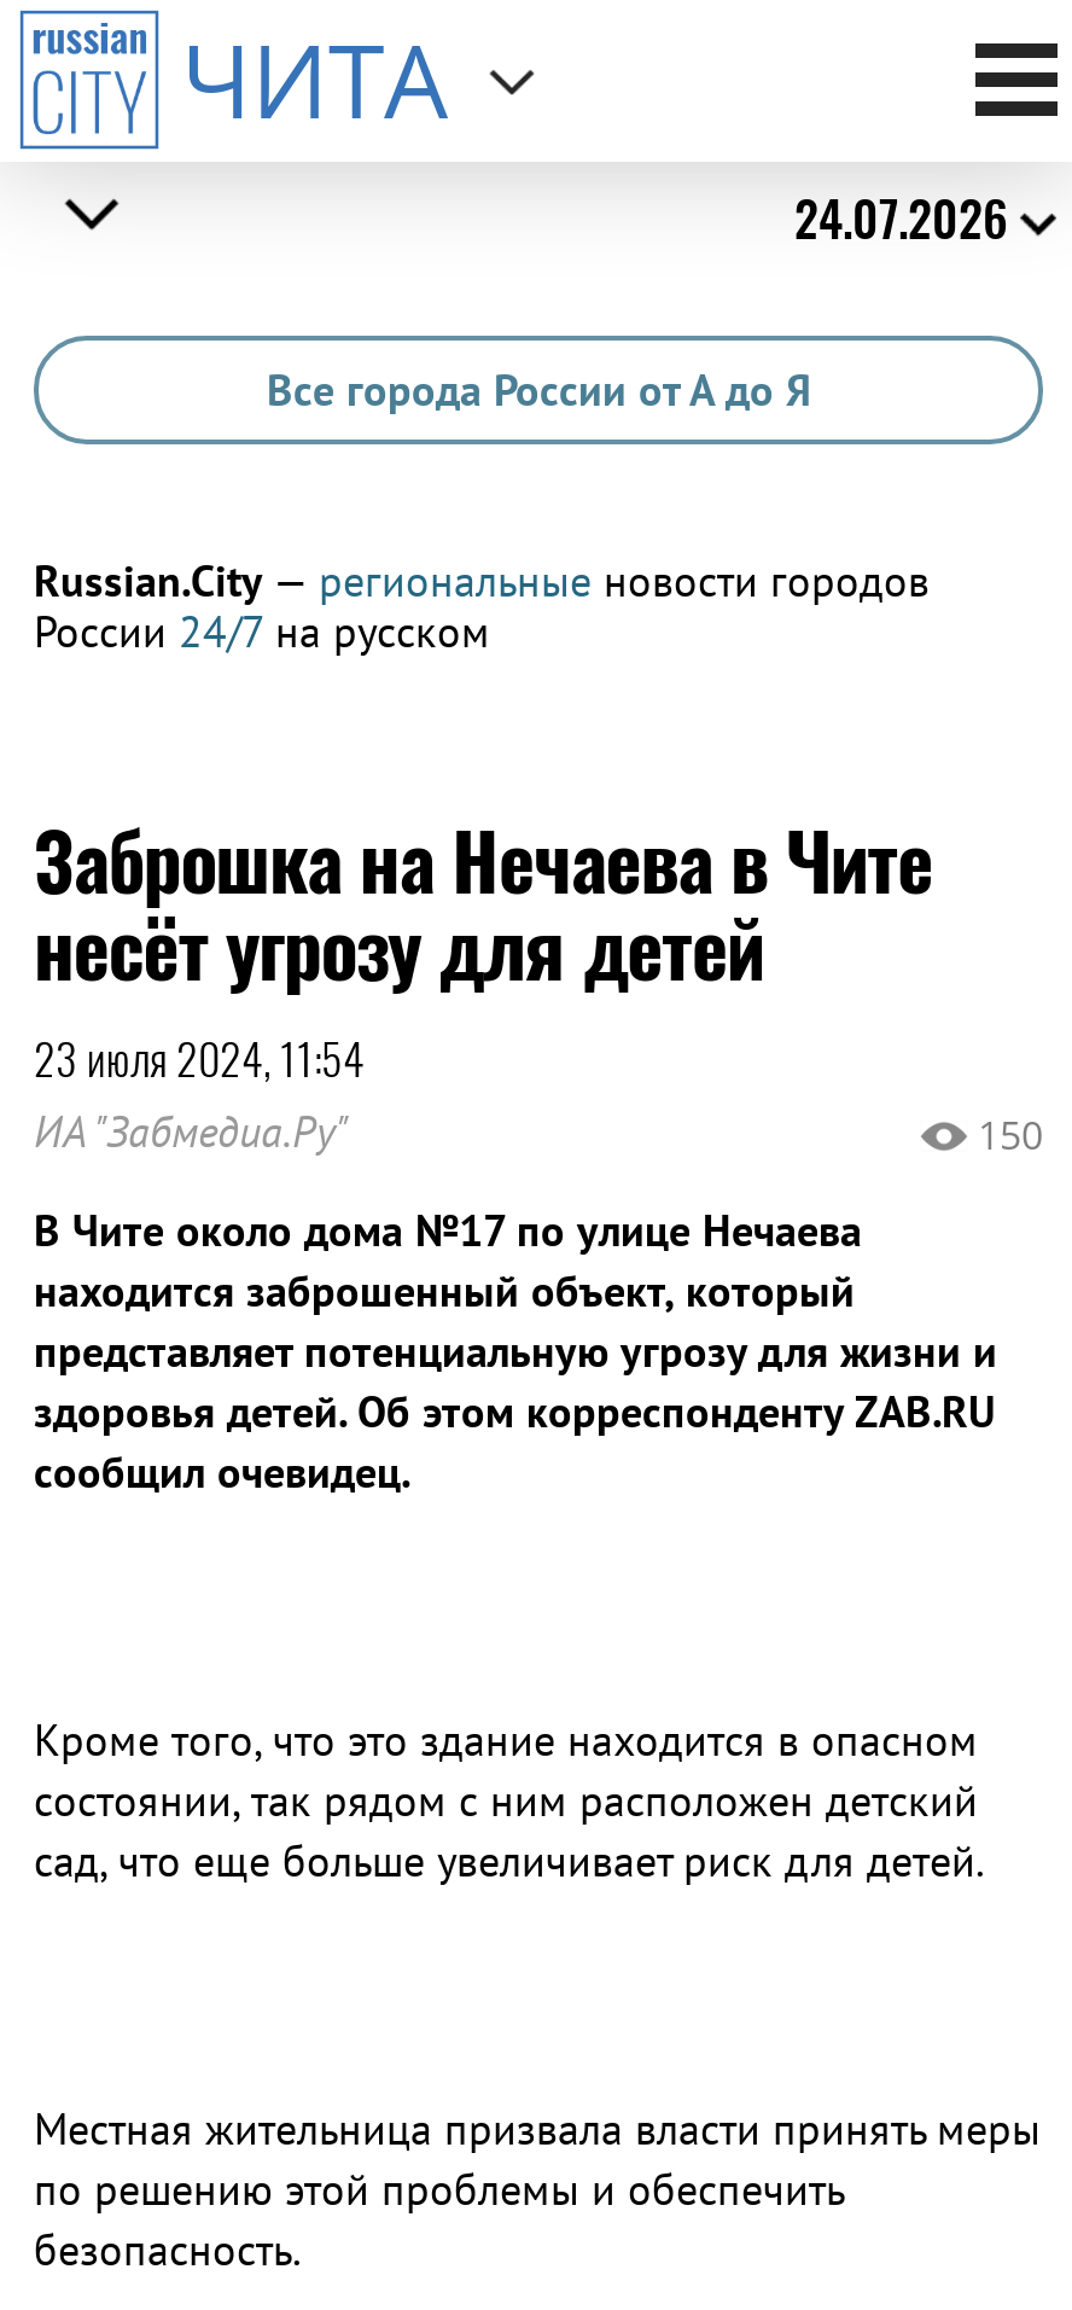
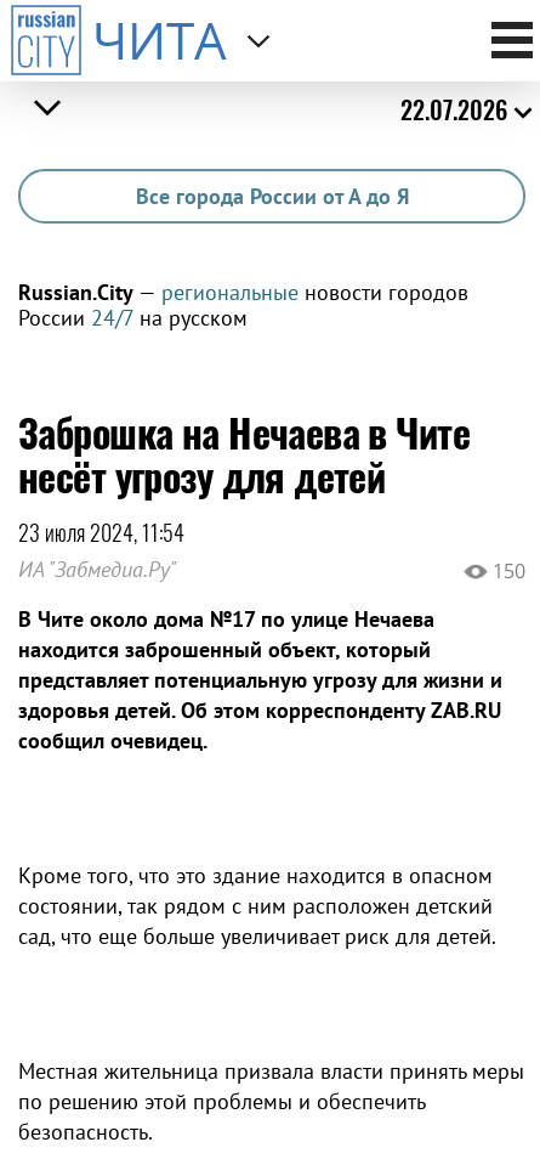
[794,181,1007,254] 24.07.2026 -> [400,91,507,128] 22.07.2026

